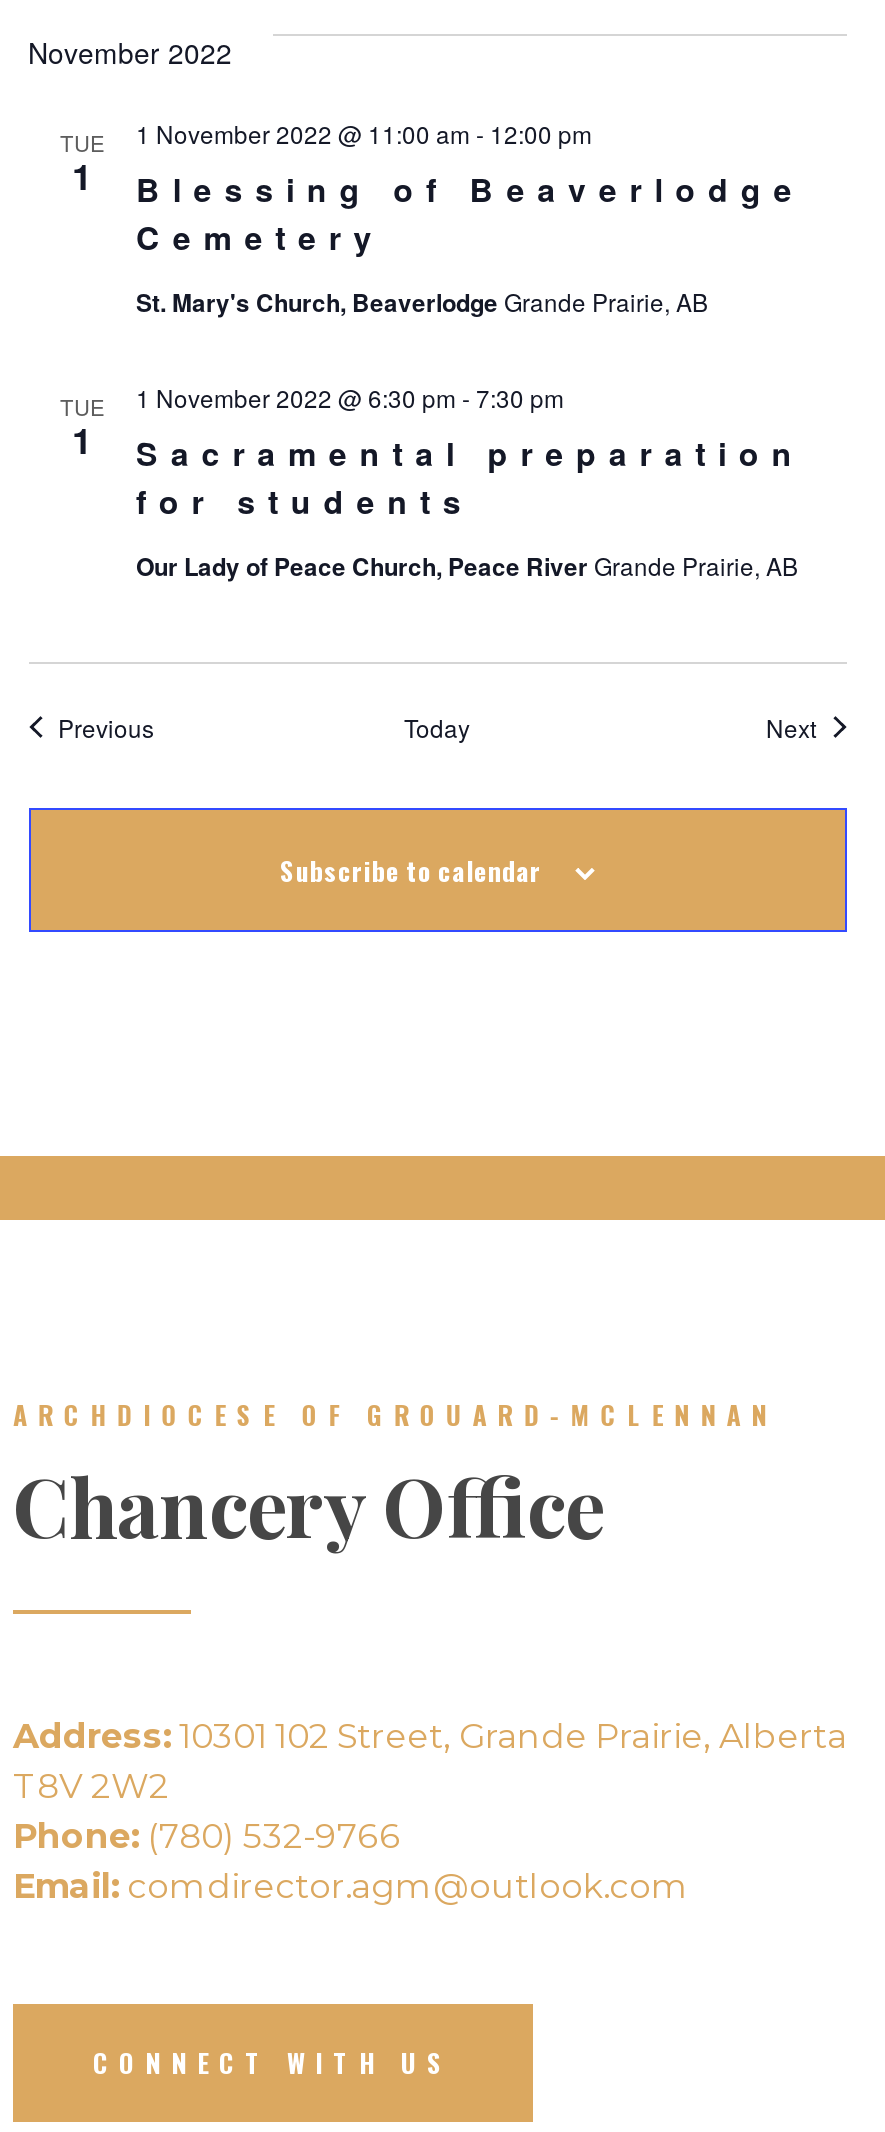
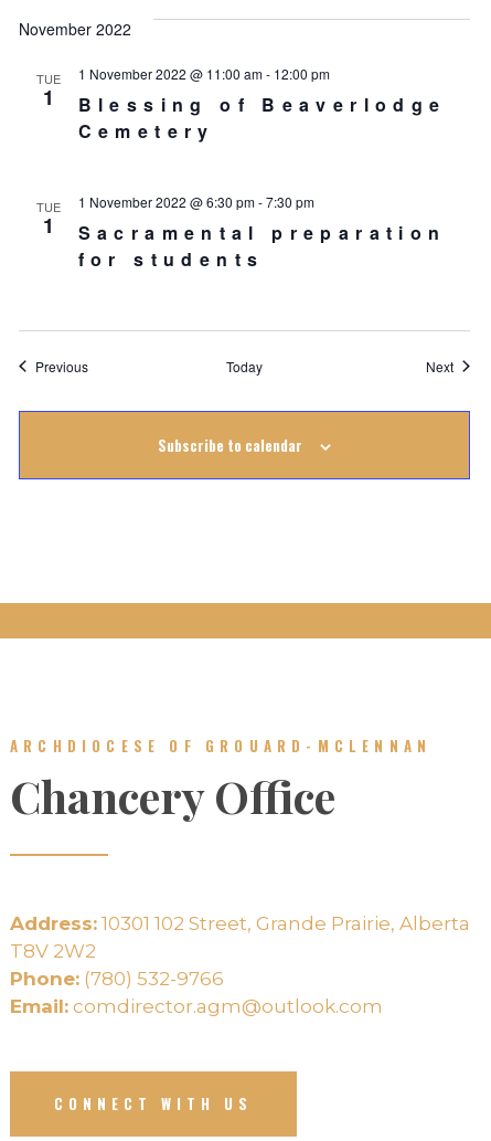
[136,284,708,320] St. Mary's Church, Beaverlodge Grande Prairie, AB -> none
[136,548,798,584] Our Lady of Peace Church, Peace River Grande Prairie, AB -> none

